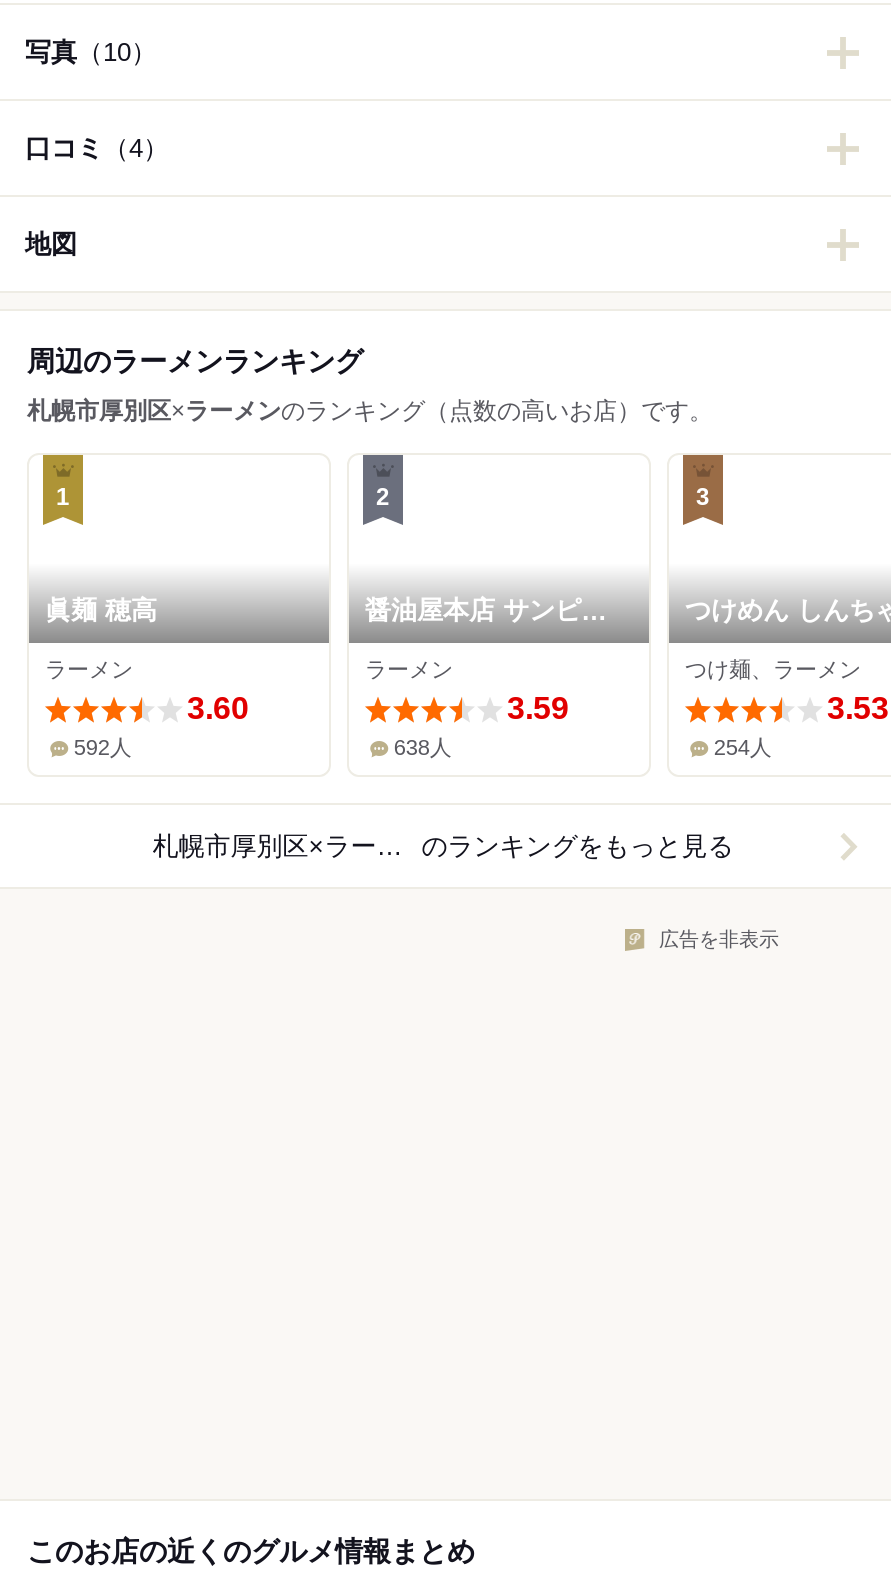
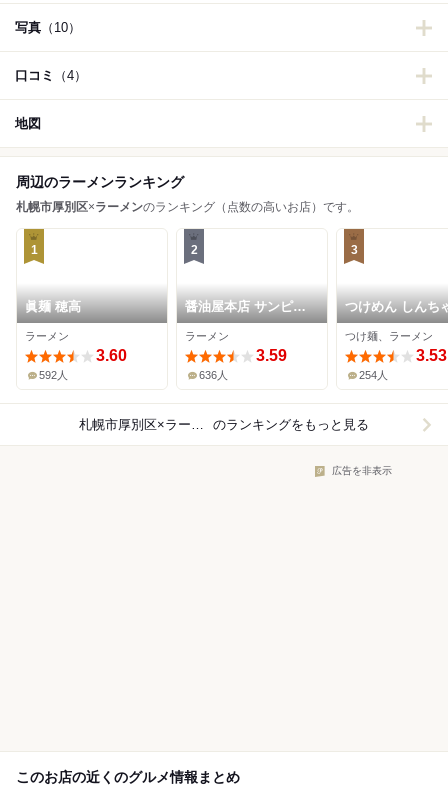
[394,736,452,760] 638人 -> [199,369,228,381] 636人

